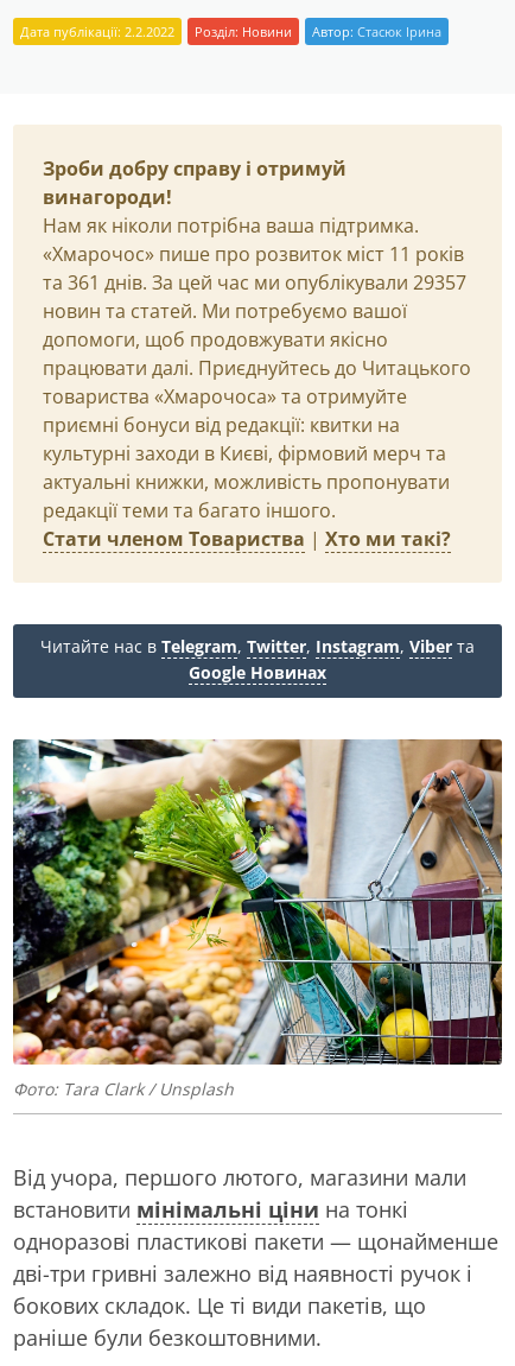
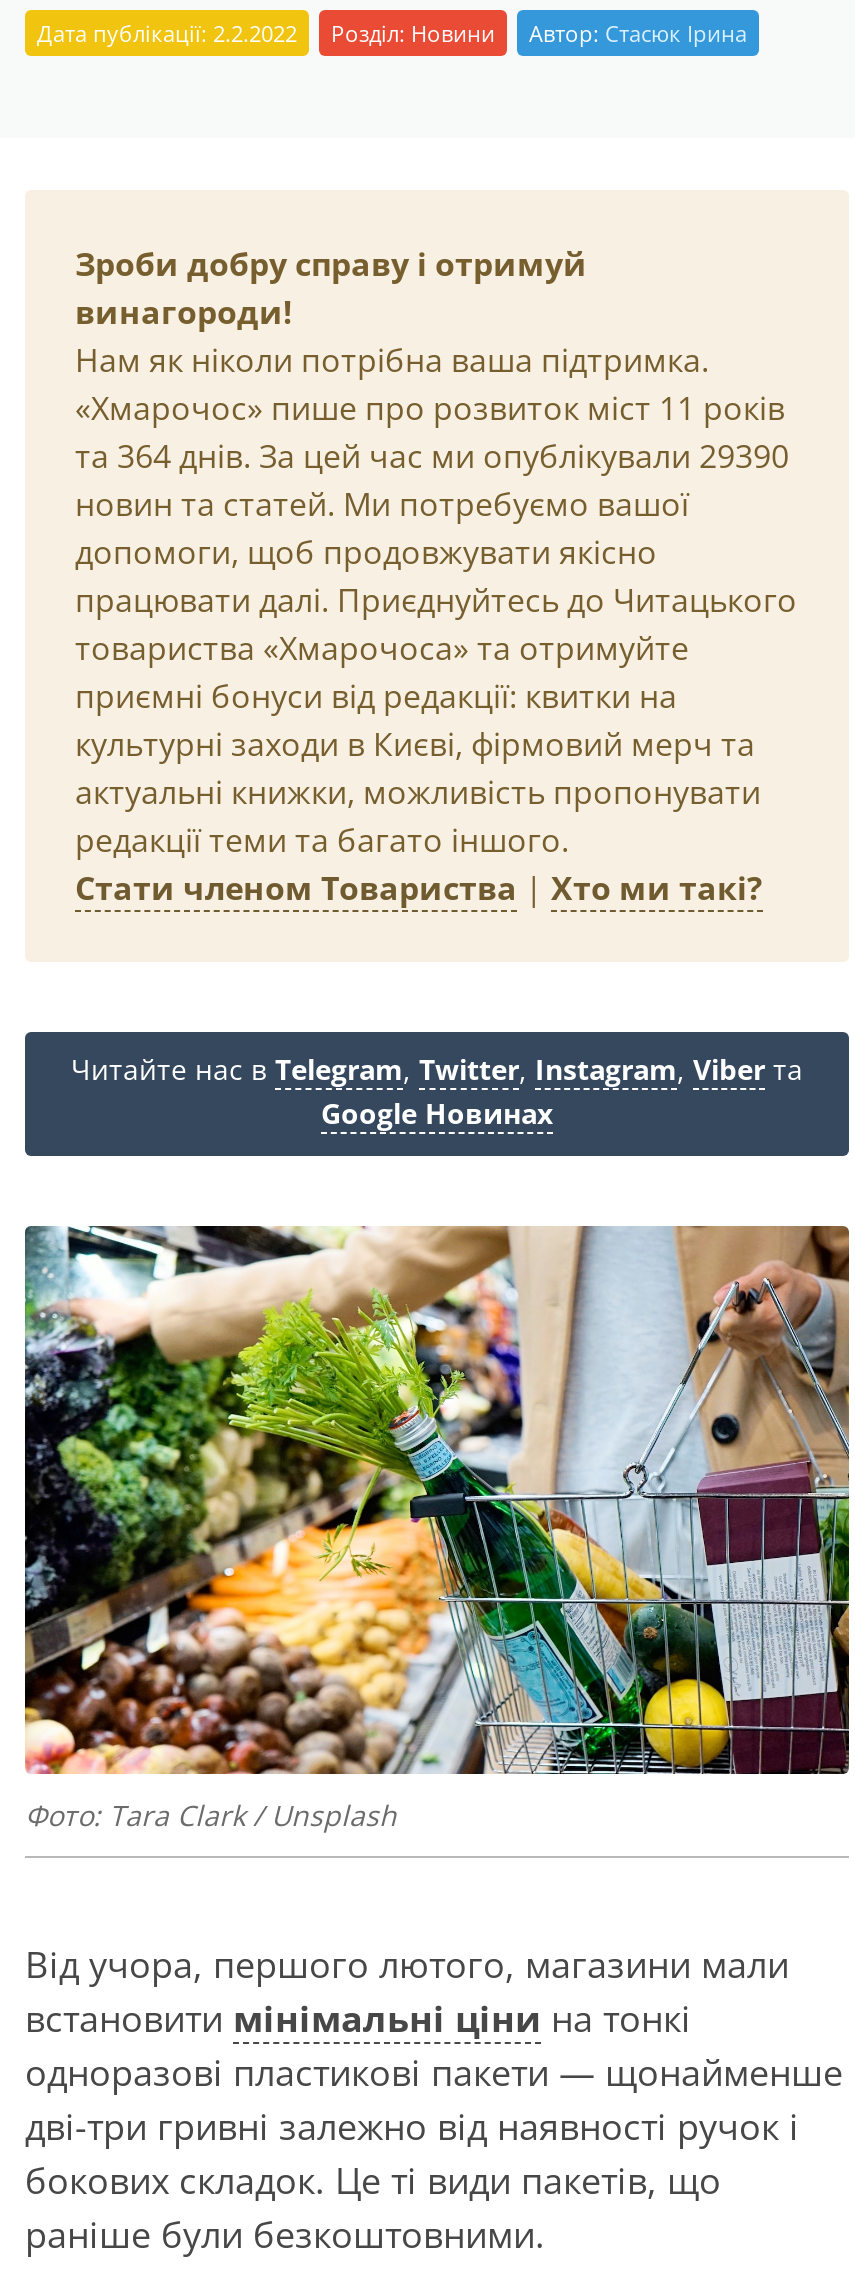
[43,269,466,296] та 361 днів. За цей час ми опублікували 29357 -> [75,434,789,478] та 364 днів. За цей час ми опублікували 29390

